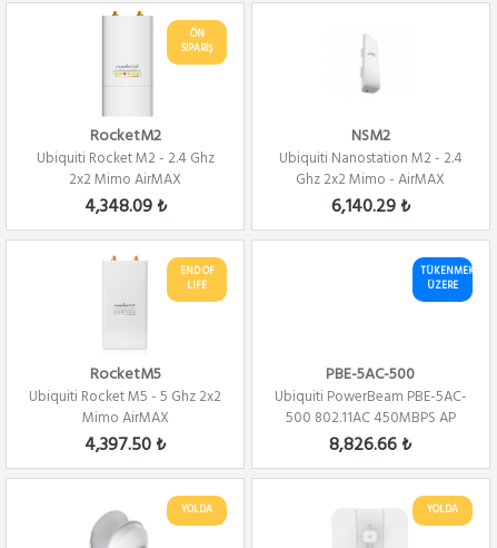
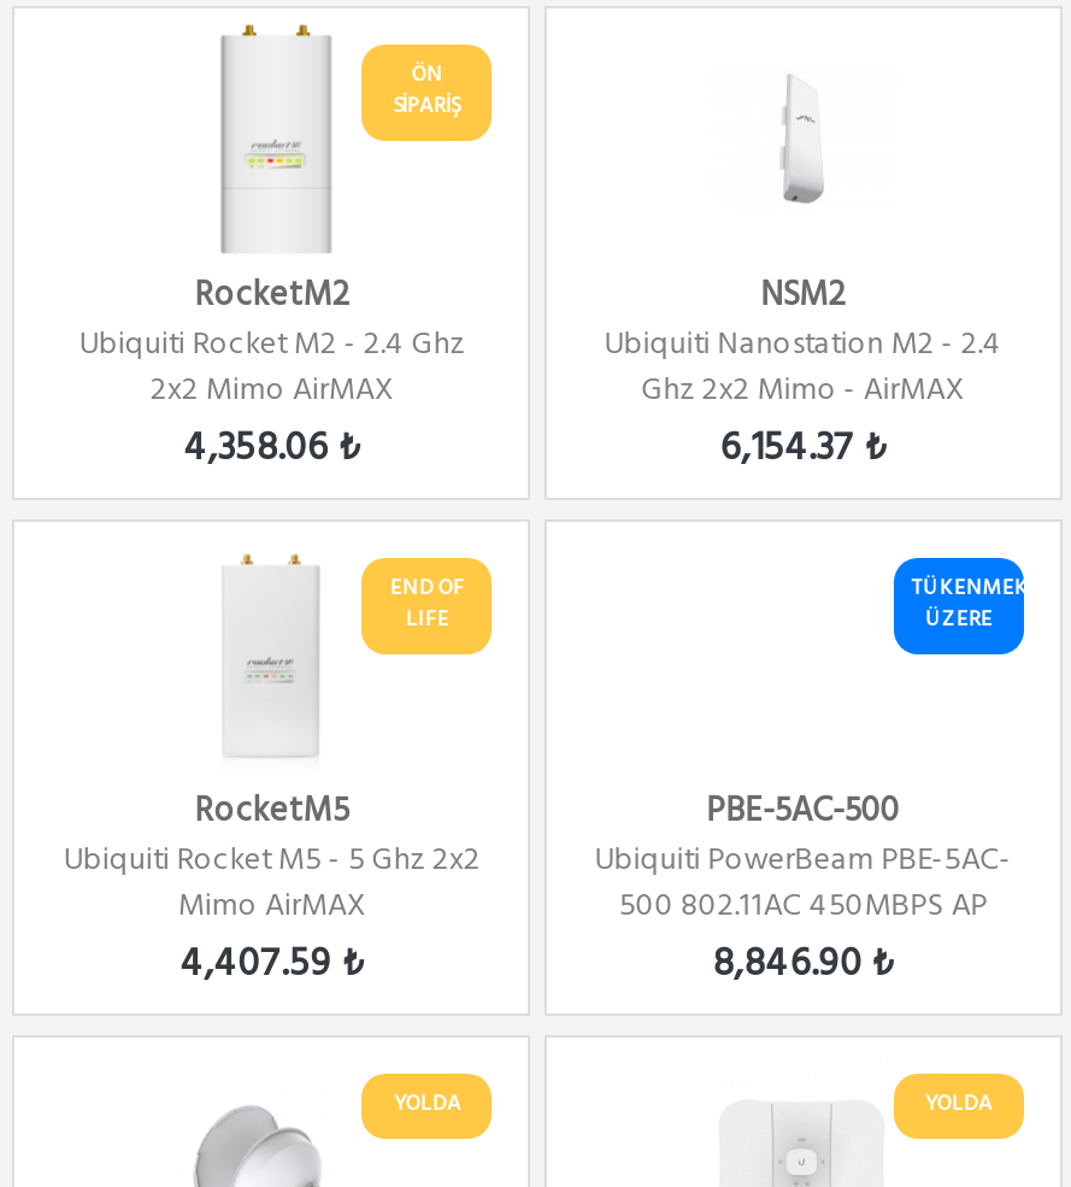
[84,193,167,222] 4,348.09 ₺ -> [184,419,360,482] 4,358.06 ₺
[331,193,410,222] 6,140.29 ₺ -> [720,419,886,482] 6,154.37 ₺
[85,431,166,460] 4,397.50 ₺ -> [180,934,364,997] 4,407.59 ₺
[329,431,412,460] 8,826.66 ₺ -> [713,934,893,997] 8,846.90 ₺

